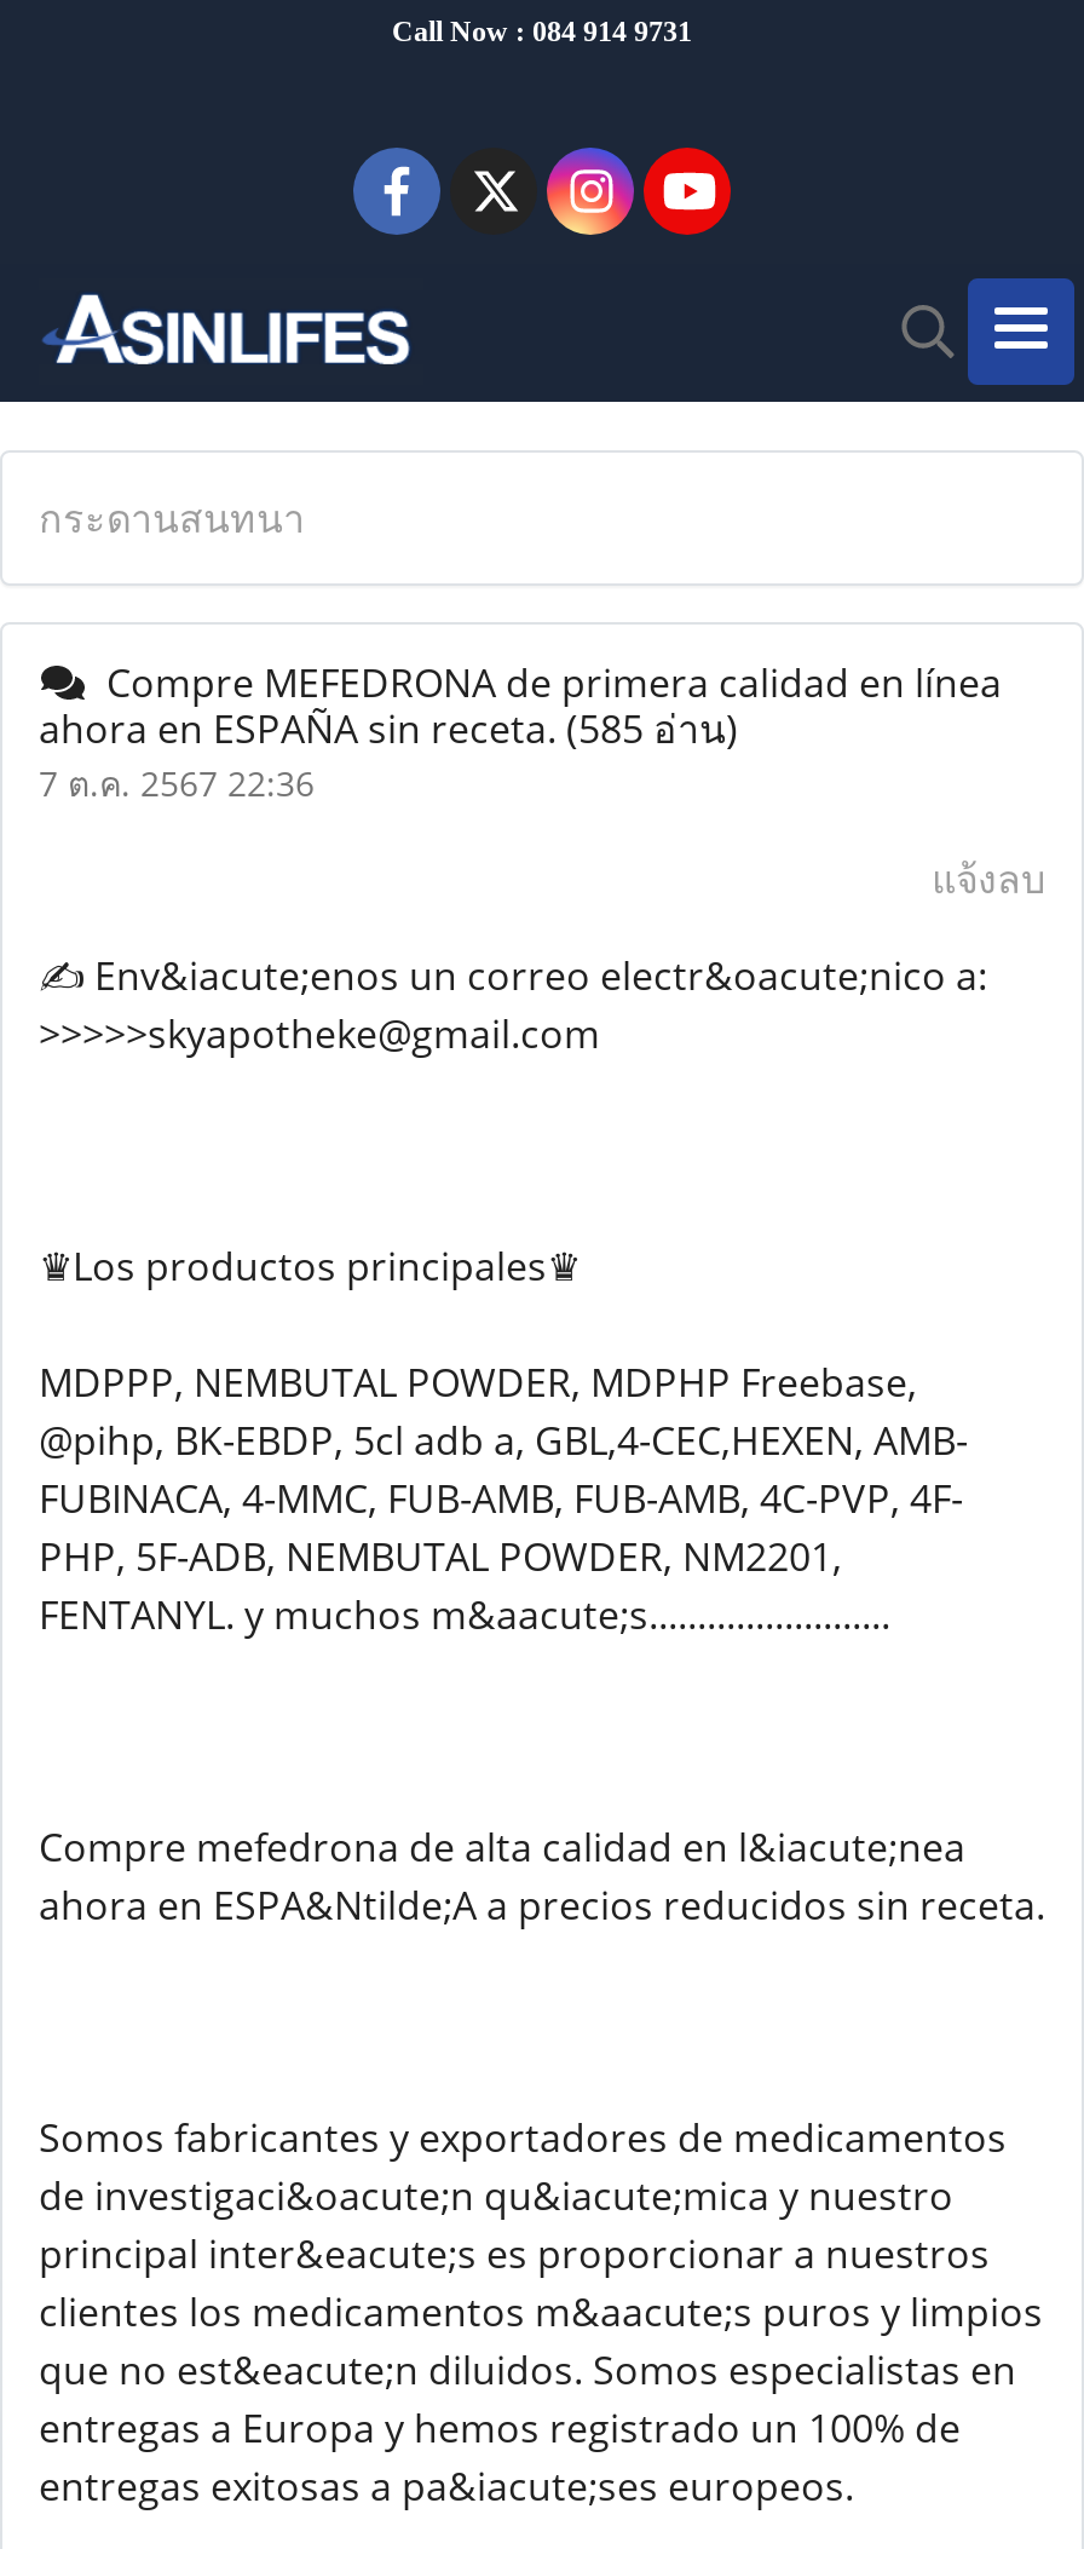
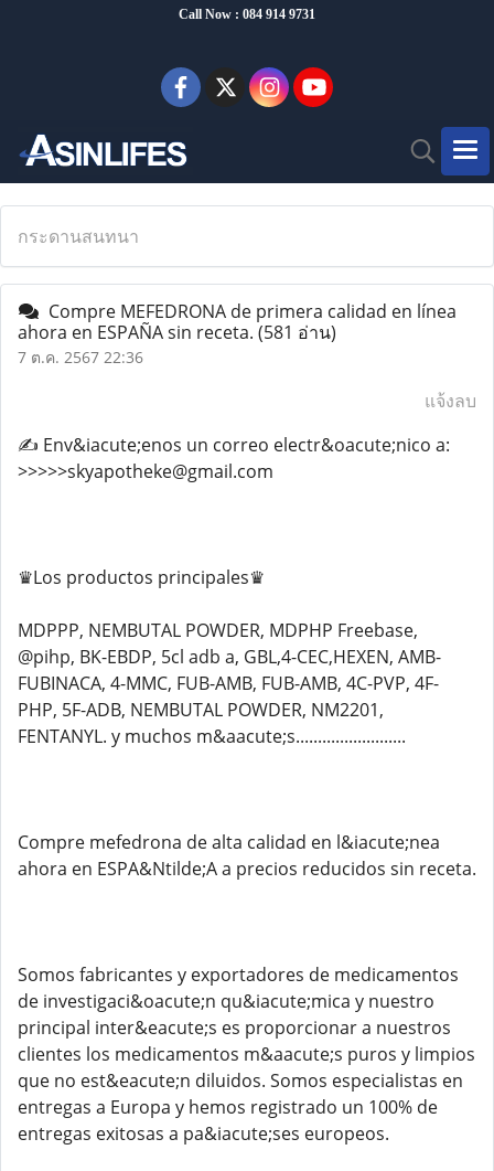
[39,702,738,755] ahora en ESPAÑA sin receta. (585 อ่าน) -> [18,320,336,344] ahora en ESPAÑA sin receta. (581 อ่าน)

